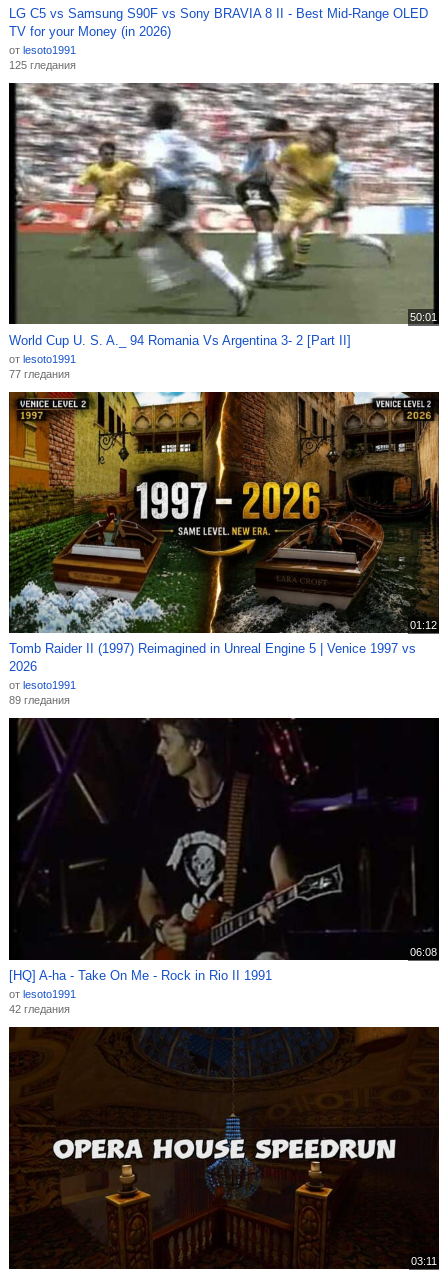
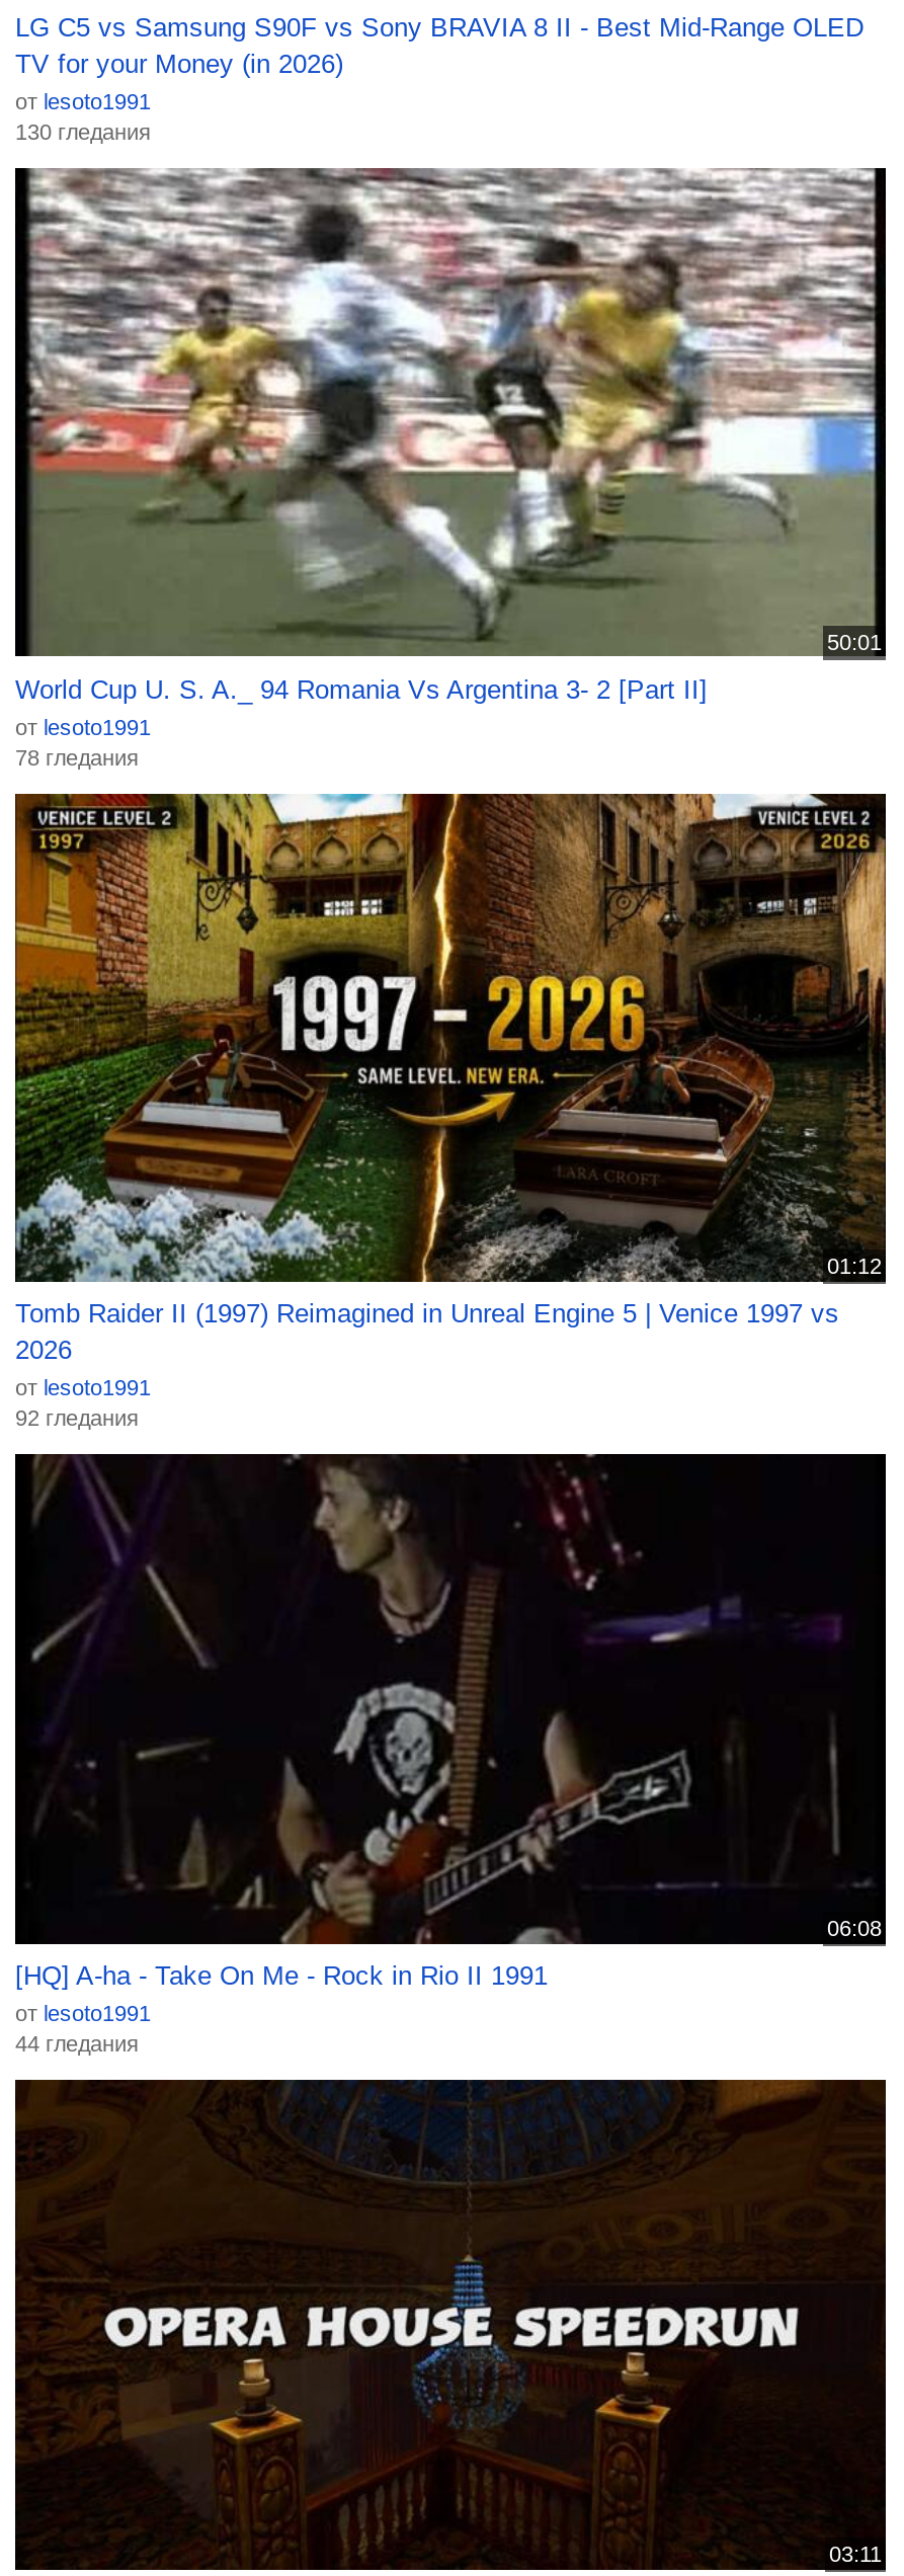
[9,59,76,71] 125 гледания -> [15,119,151,143] 130 гледания
[9,367,70,379] 77 гледания -> [15,744,139,769] 78 гледания
[9,694,70,706] 89 гледания -> [15,1406,139,1431] 92 гледания
[9,1003,70,1015] 42 гледания -> [15,2032,139,2056] 44 гледания

